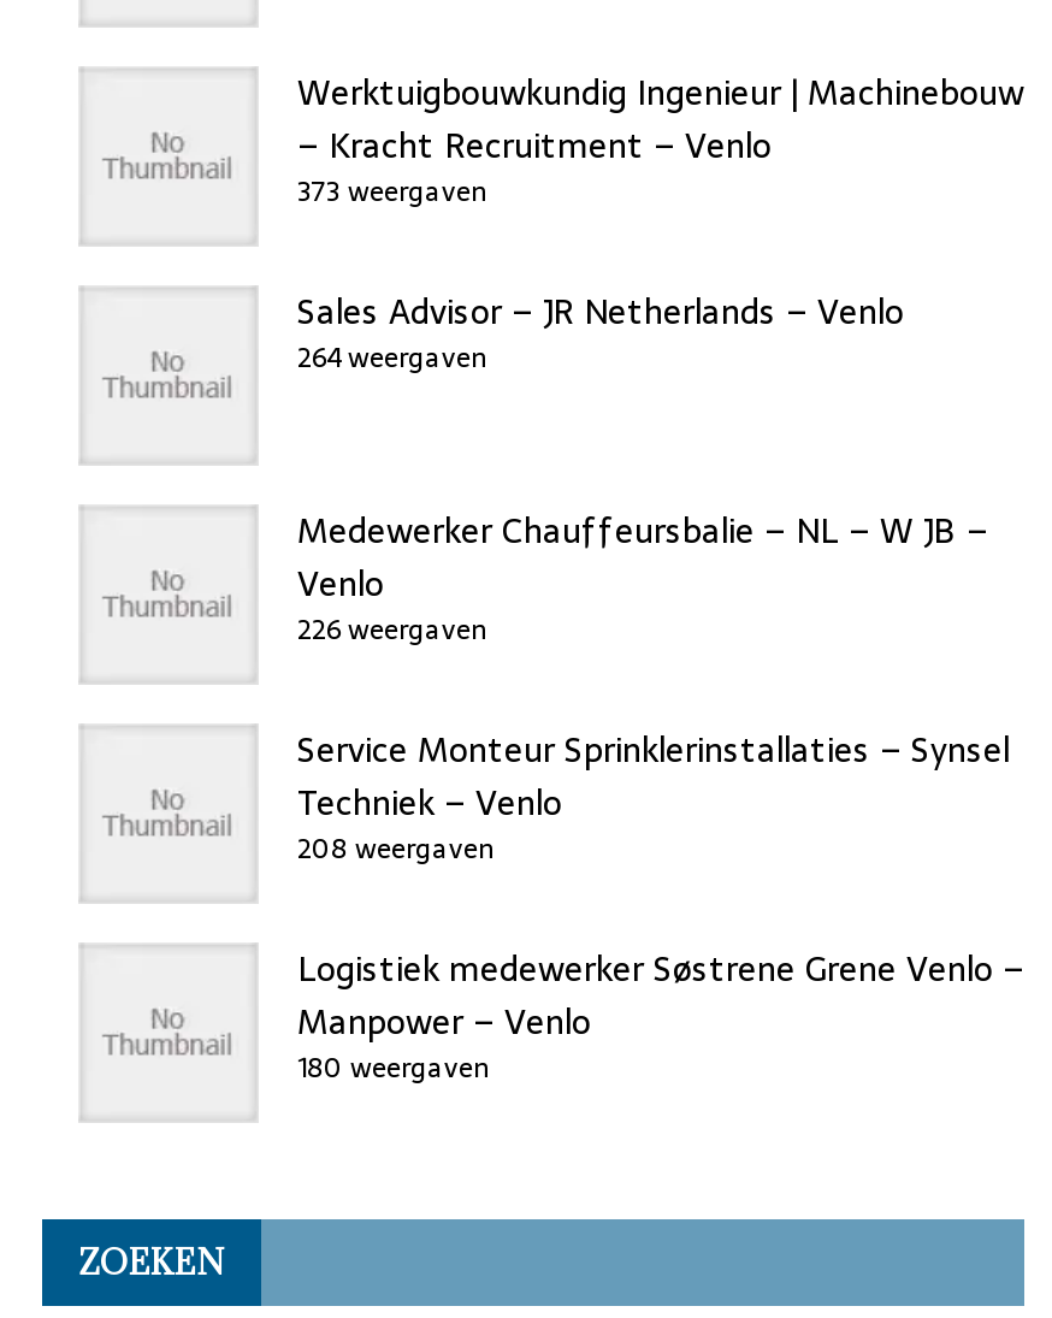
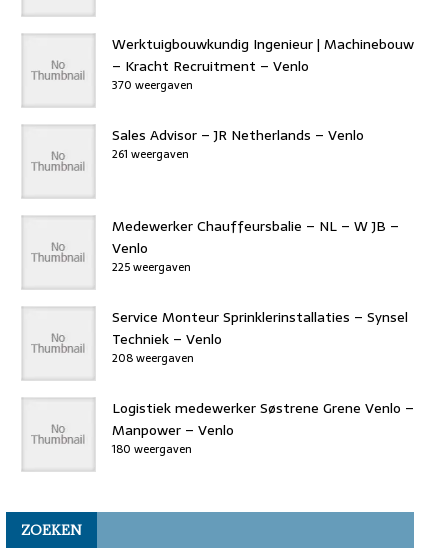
[297,169,487,212] 373 weergaven -> [112,76,193,94] 370 weergaven
[297,335,487,378] 264 weergaven -> [112,145,189,163] 261 weergaven
[297,607,487,650] 226 weergaven -> [112,258,191,276] 225 weergaven

